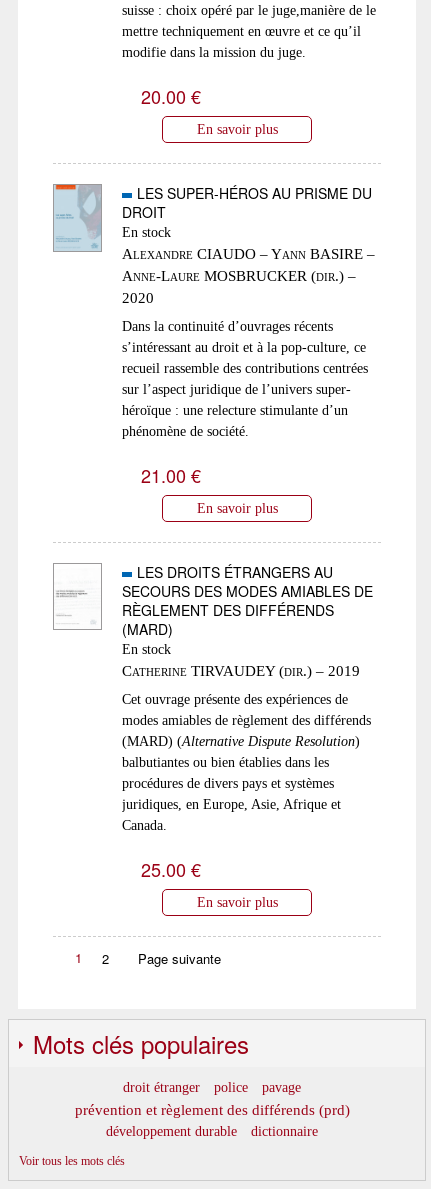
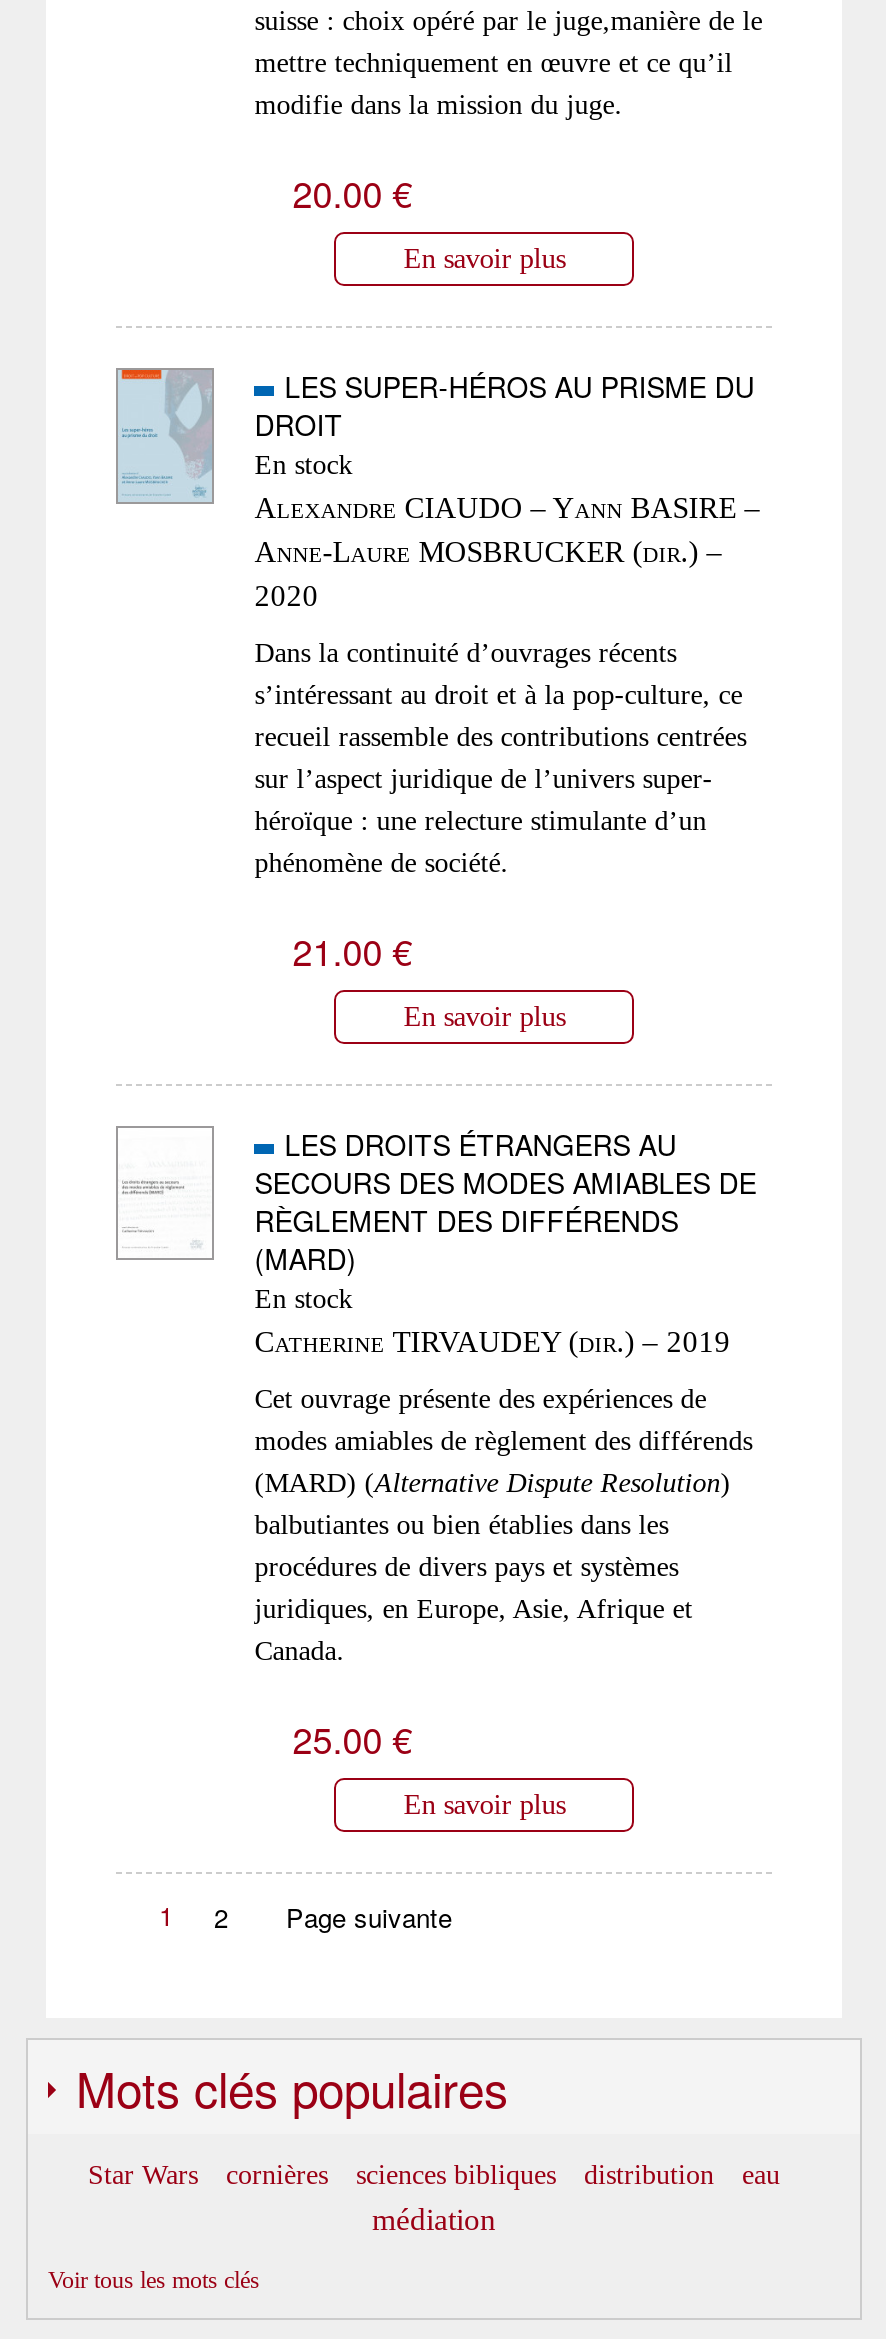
[74,1080,349,1139] droit étranger | police | pavage | prévention et règlement des différends (prd) | développement durable | dictionnaire -> [88,2160,780,2236] Star Wars | cornières | sciences bibliques | distribution | eau | médiation

